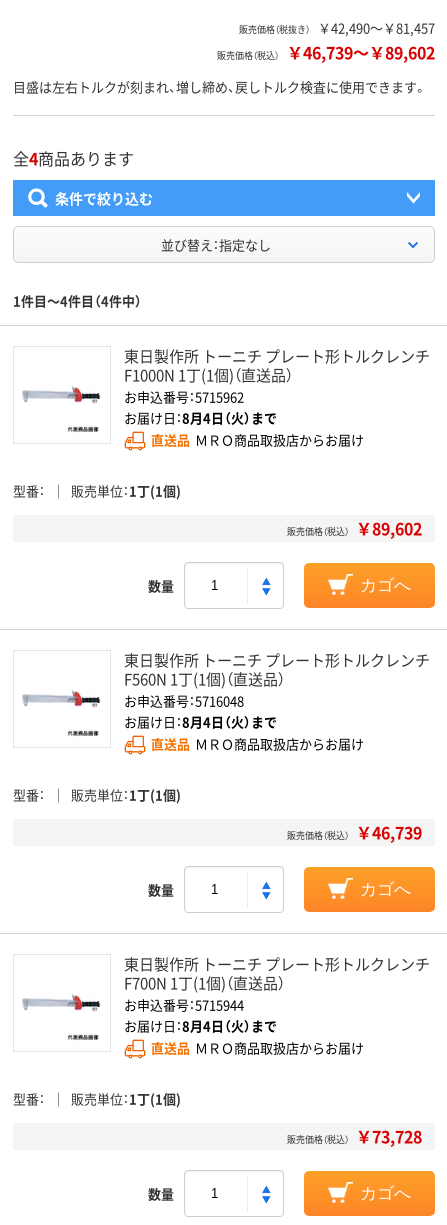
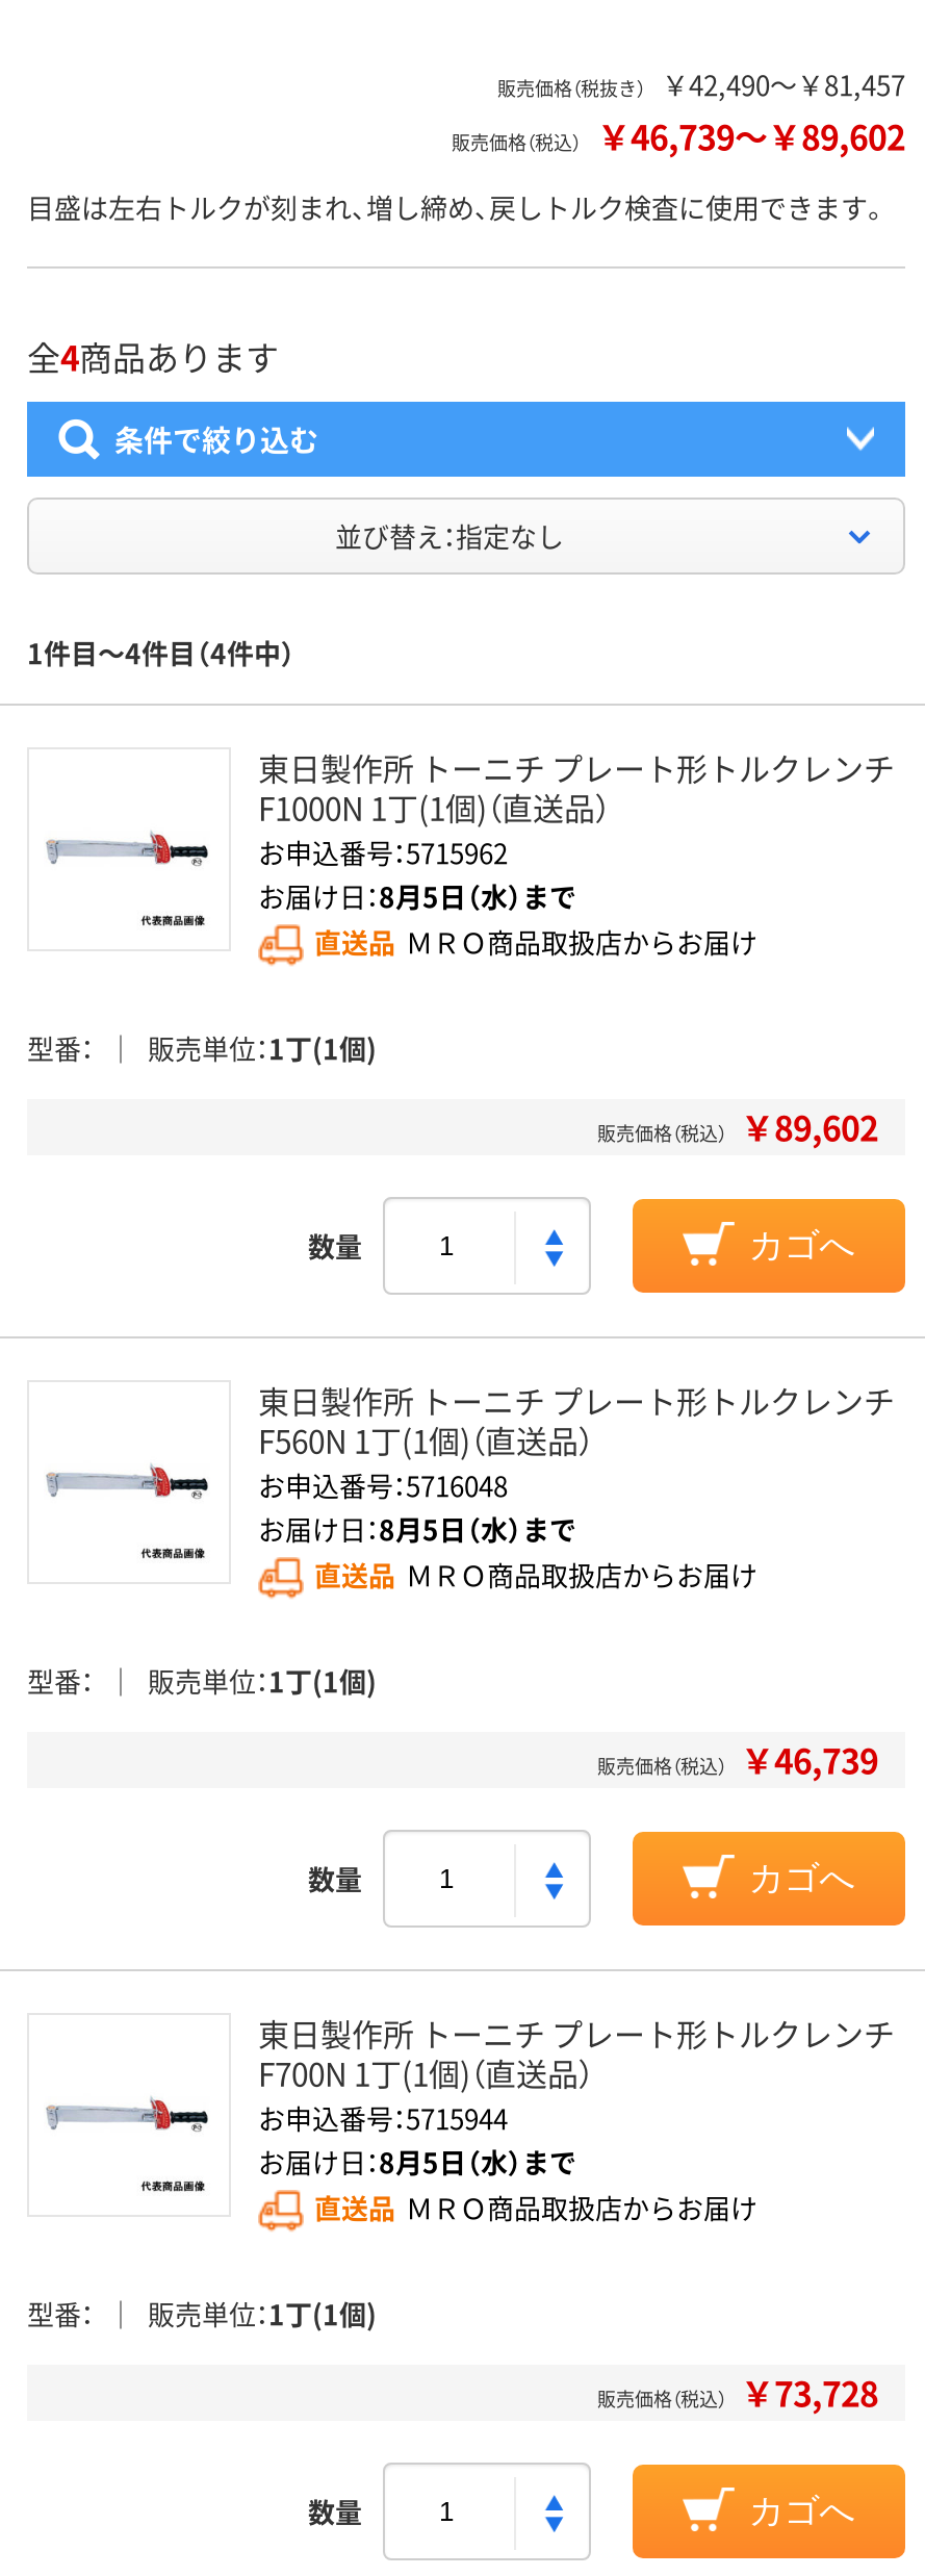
[124,408,277,427] お届け日：8月4日（火）まで -> [258,876,576,916] お届け日：8月5日（水）まで
[124,712,277,731] お届け日：8月4日（火）まで -> [258,1509,576,1549] お届け日：8月5日（水）まで
[124,1016,277,1035] お届け日：8月4日（火）まで -> [258,2142,576,2182] お届け日：8月5日（水）まで

